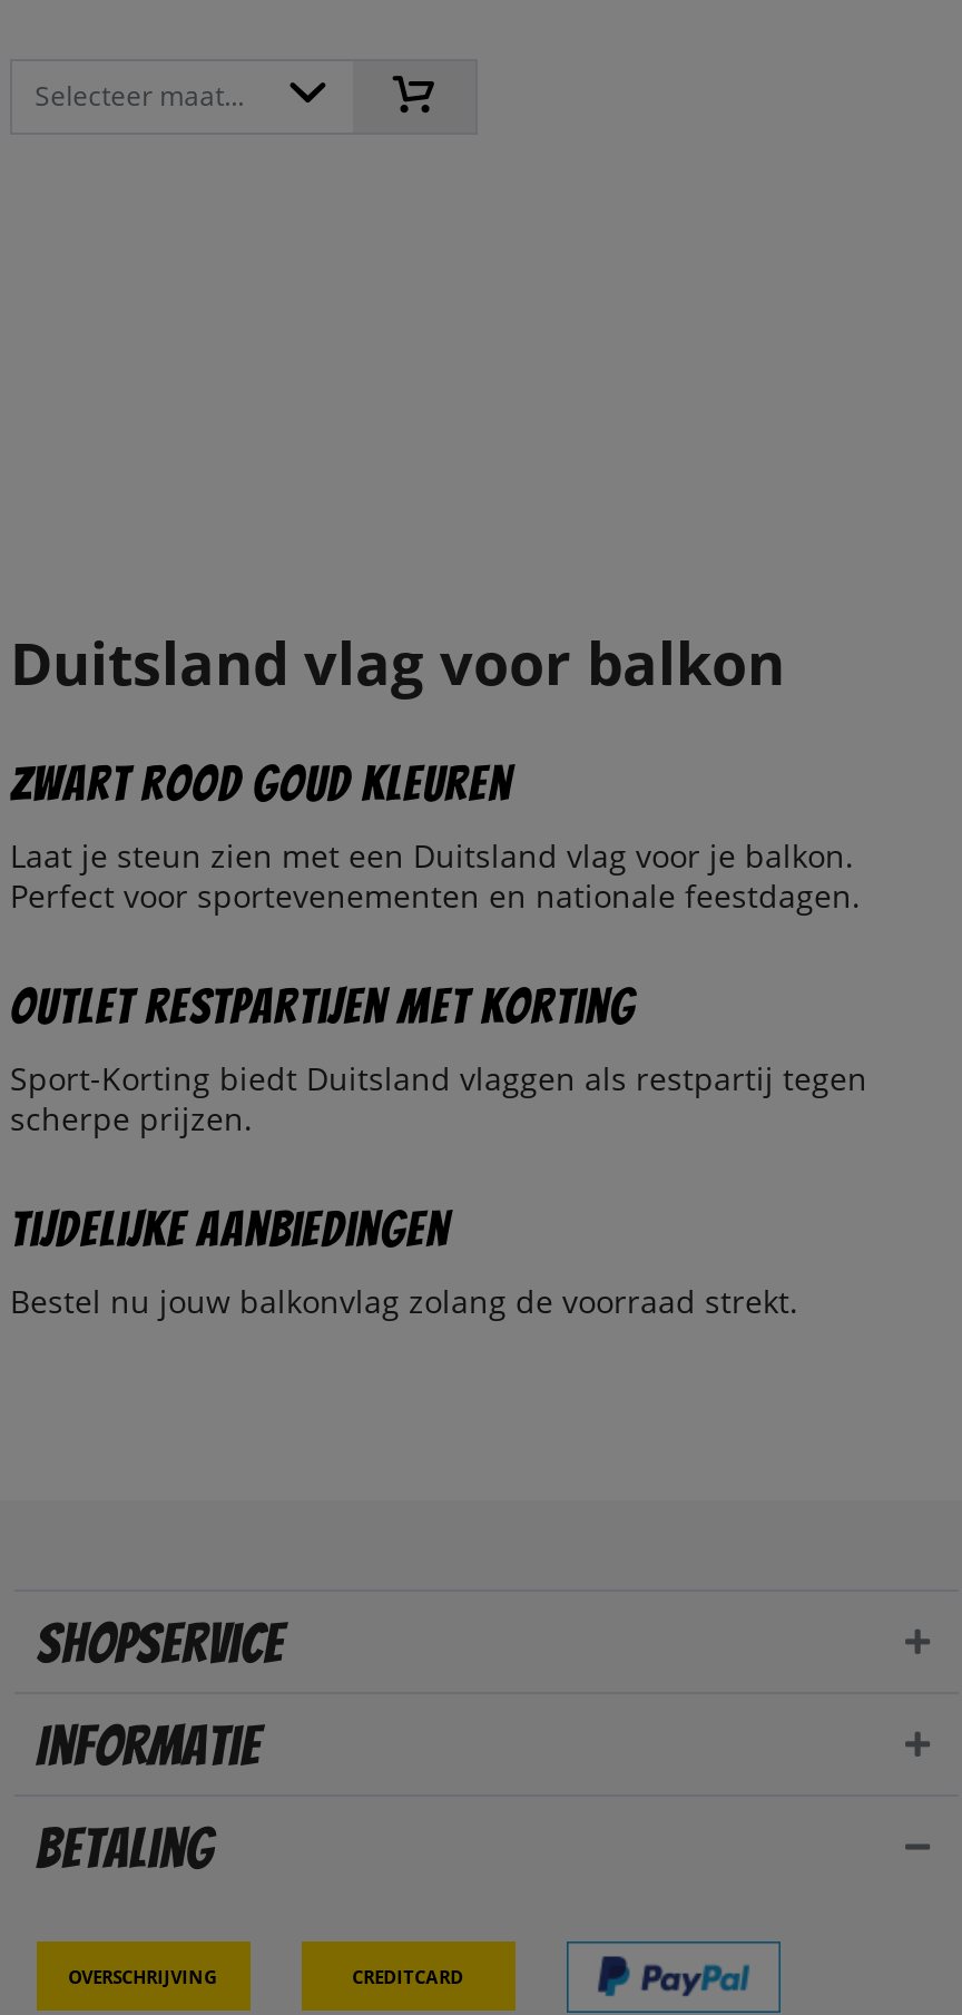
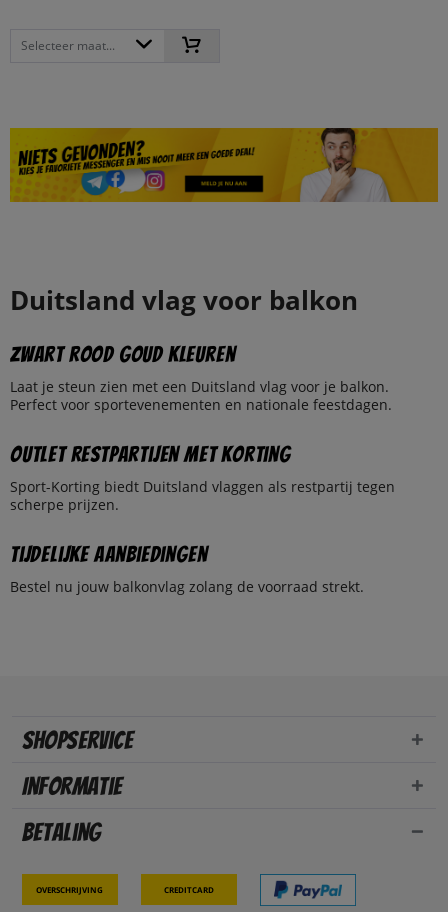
none -> [9,127,439,203] [image]

